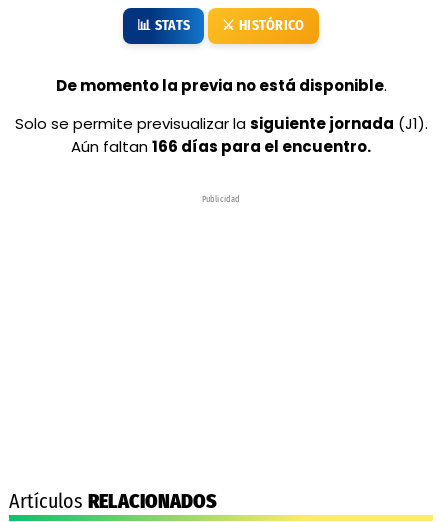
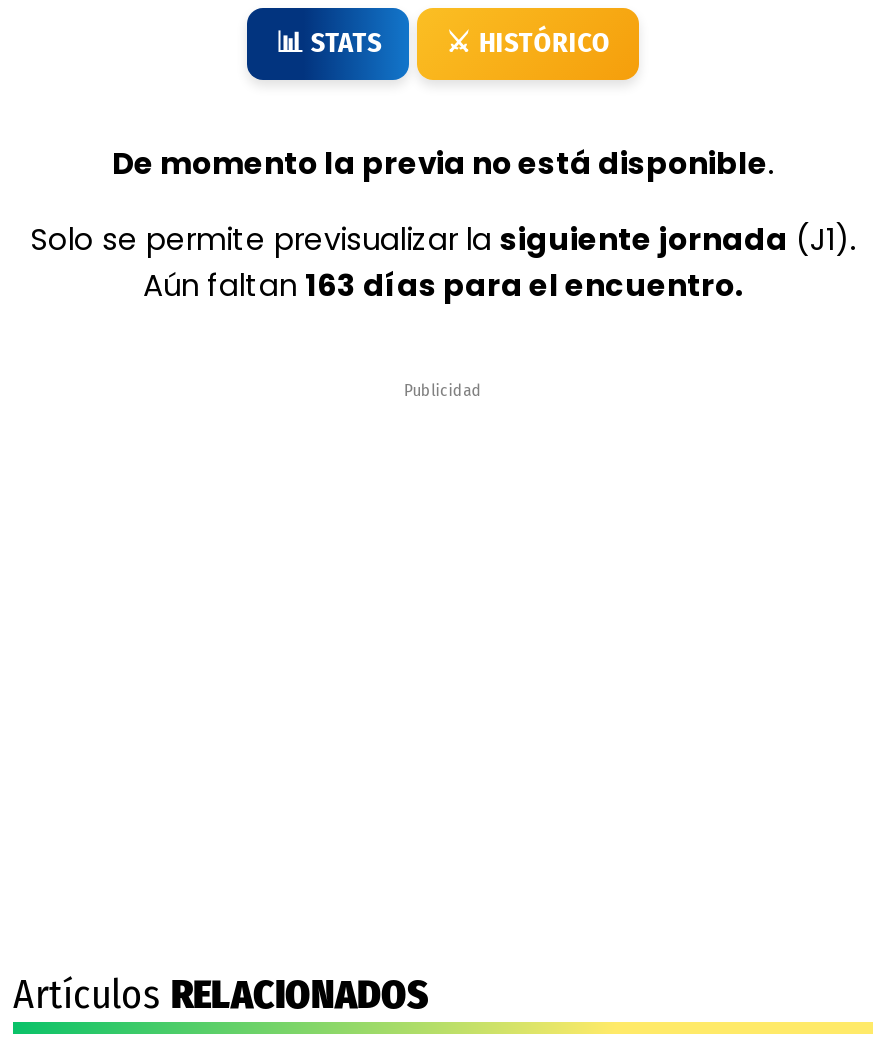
[71,136,371,157] Aún faltan 166 días para el encuentro. -> [143,263,743,305] Aún faltan 163 días para el encuentro.

